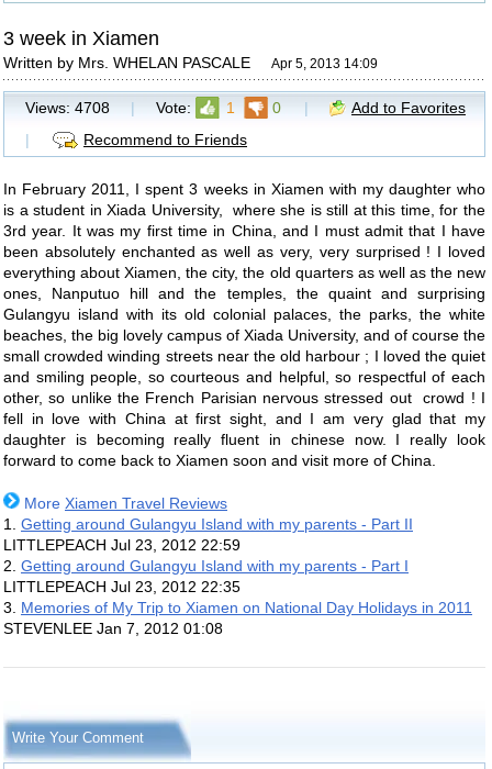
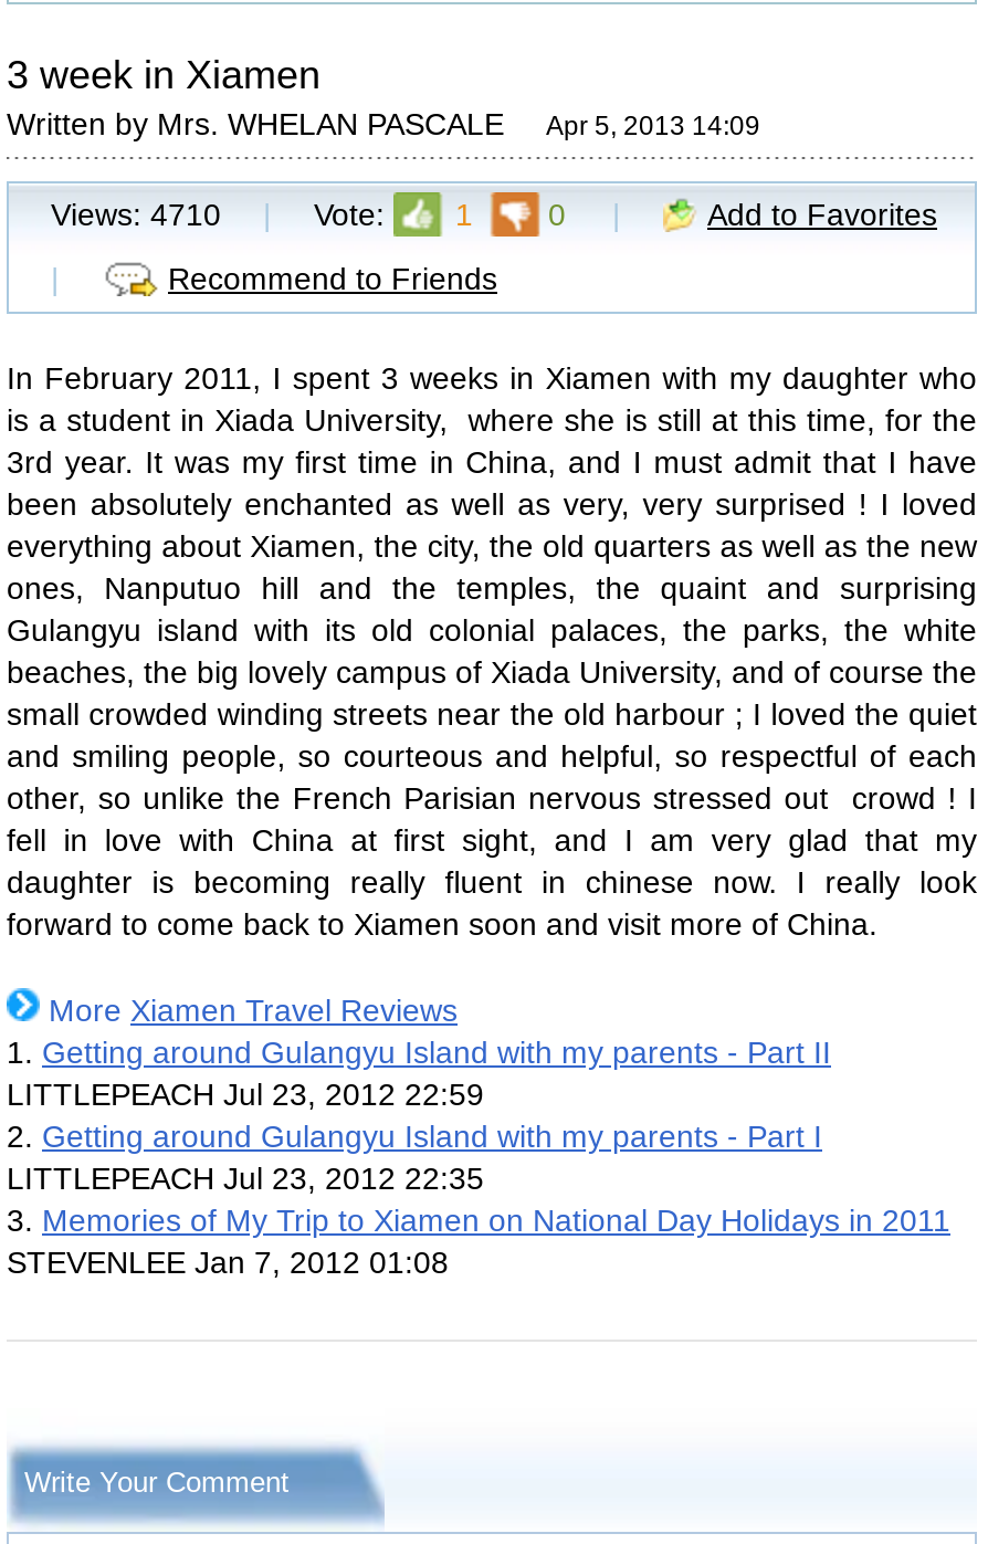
[25,99,110,116] Views: 4708 -> [51,197,221,232] Views: 4710

